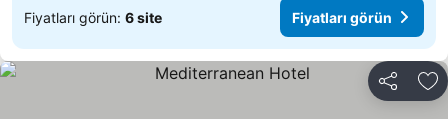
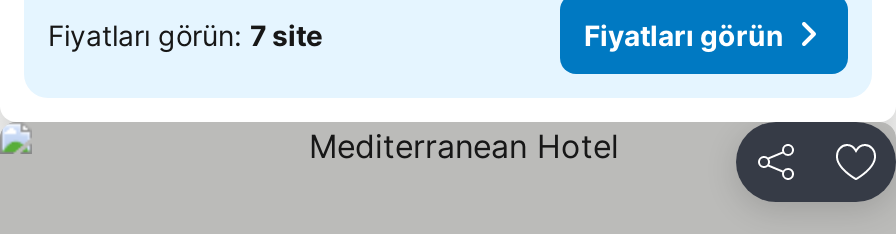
[24,8,162,25] Fiyatları görün: 6 site -> [48,17,322,51] Fiyatları görün: 7 site

